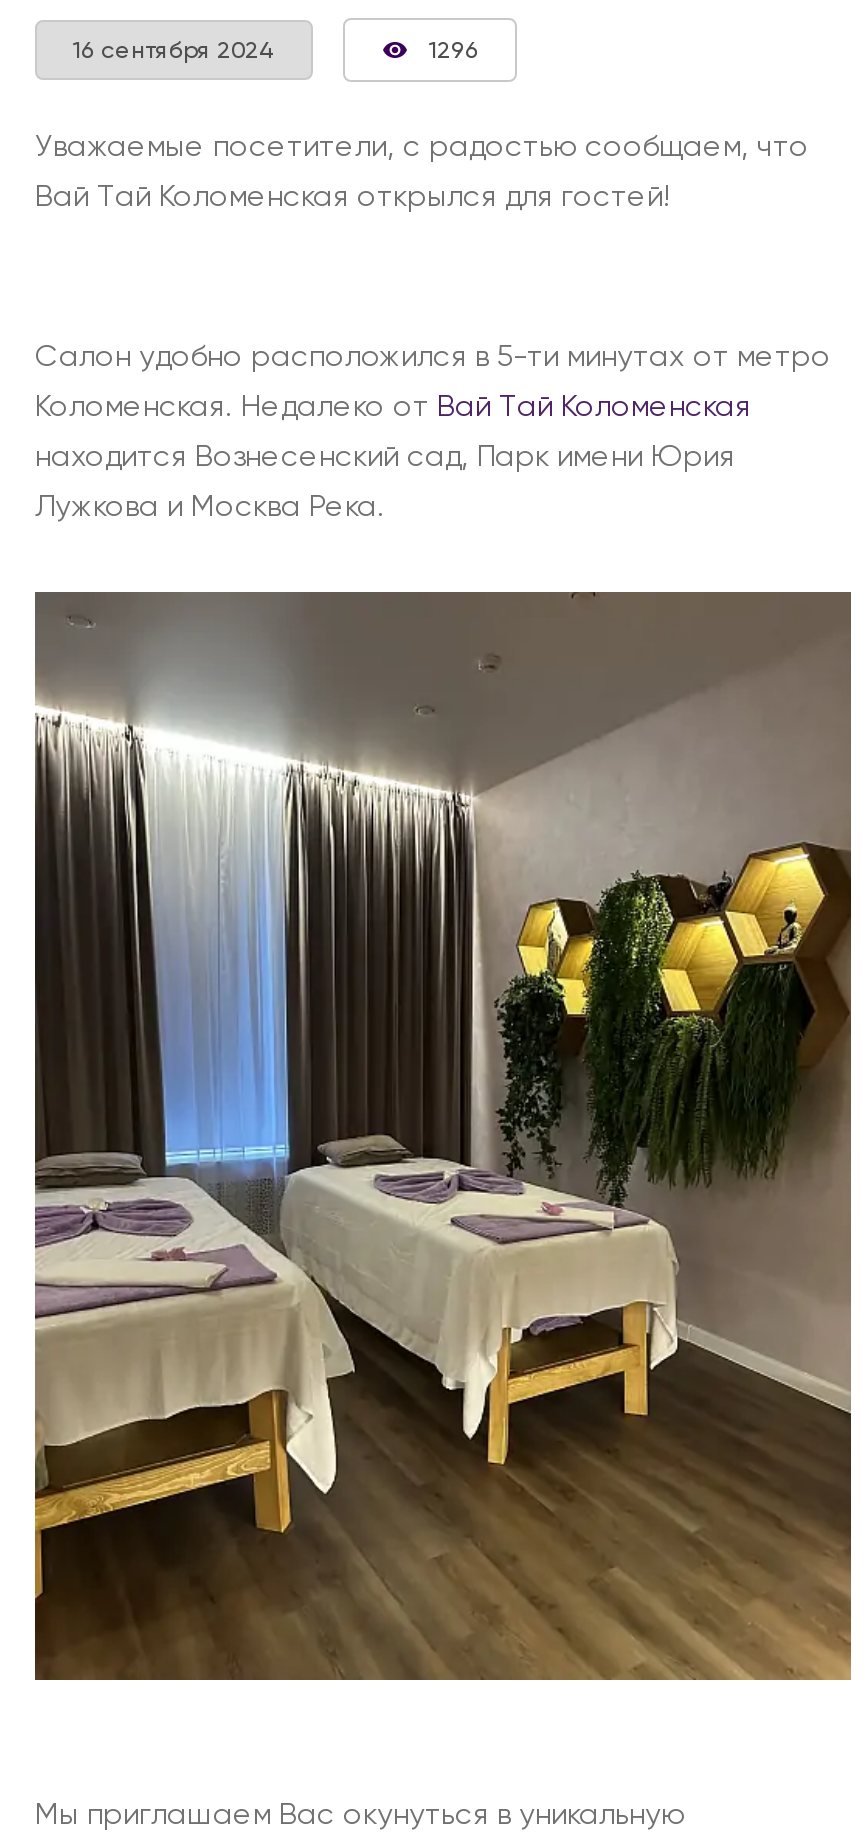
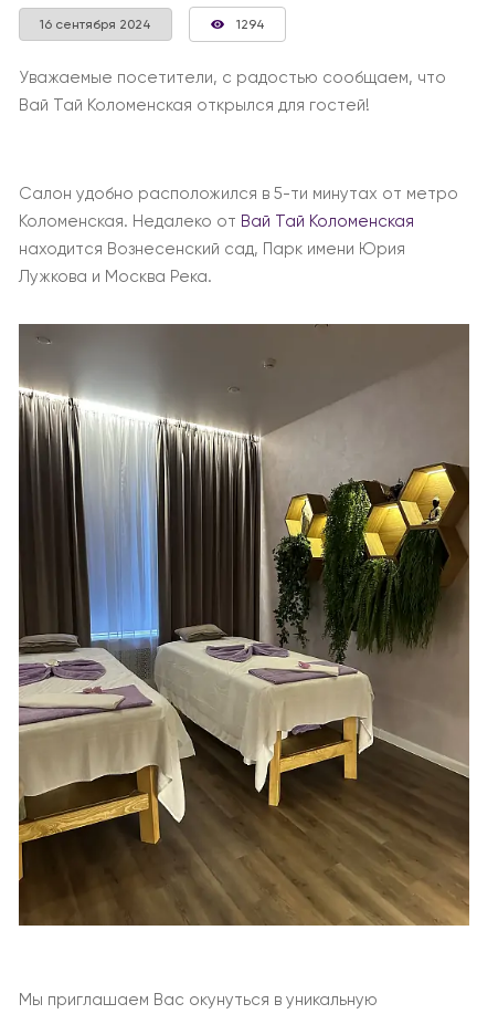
[429,36,479,64] 1296 -> [236,17,265,32] 1294

